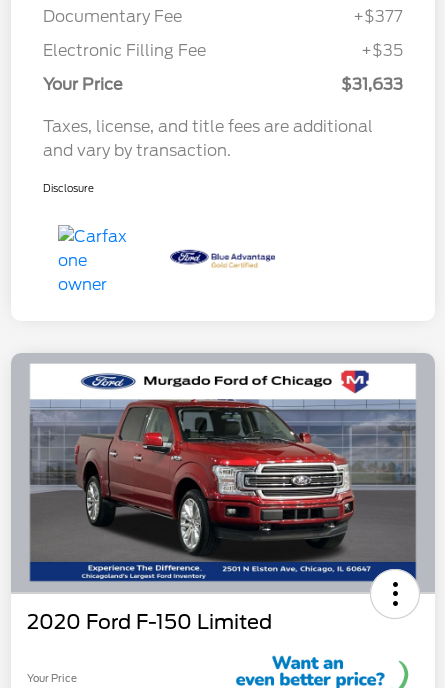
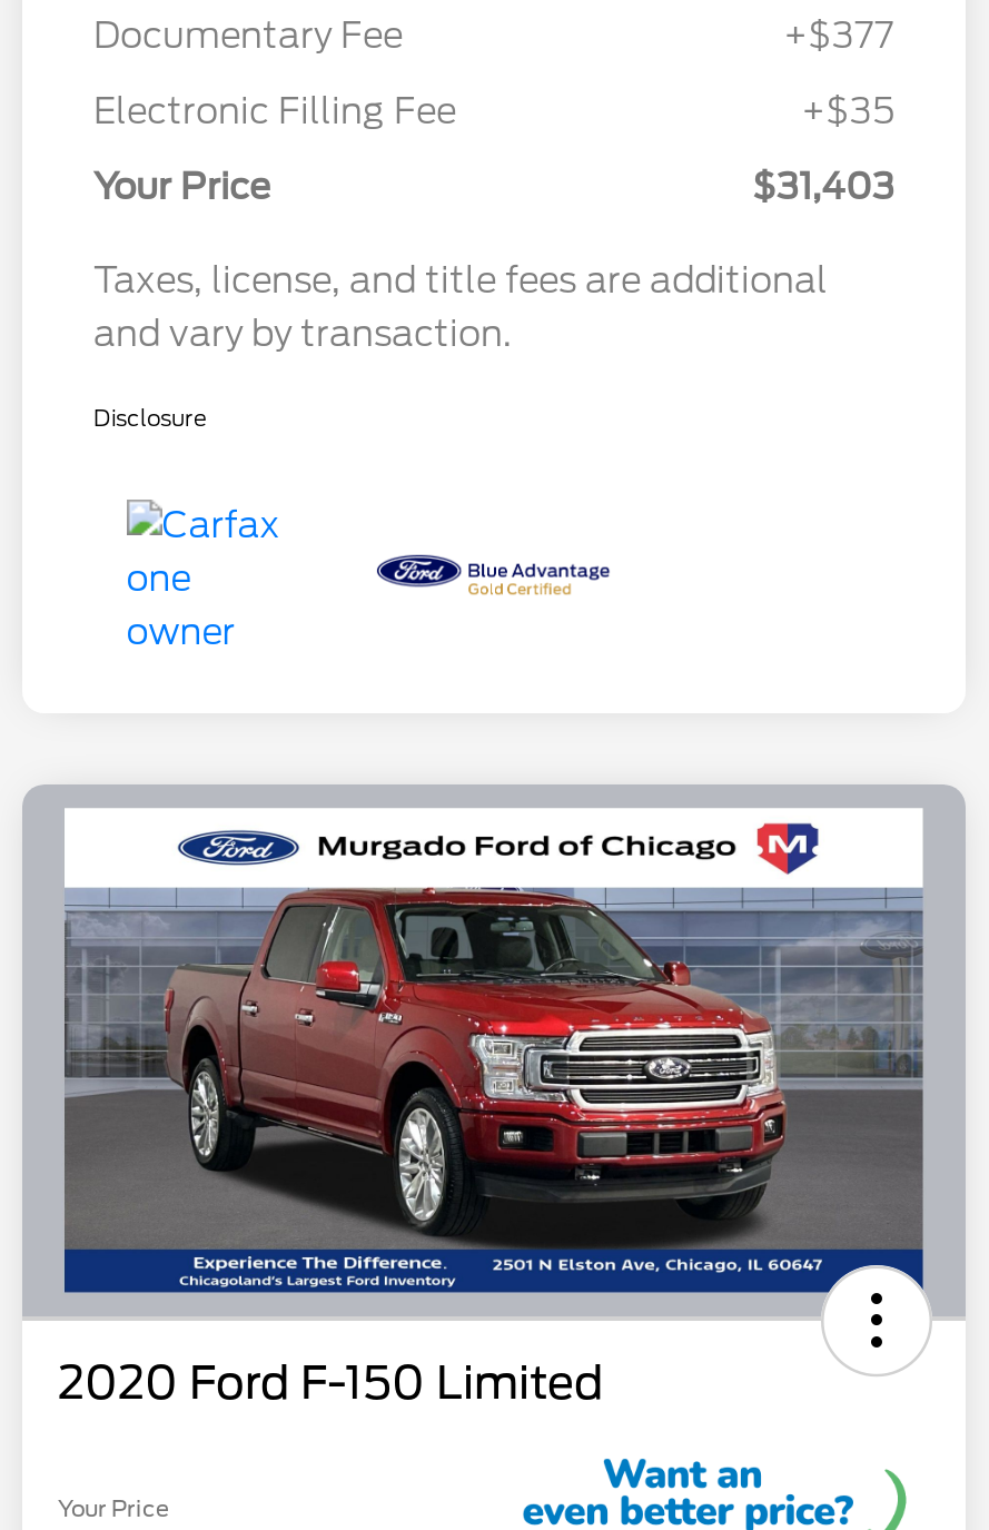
[341,75,403,94] $31,633 -> [752,167,894,209] $31,403

